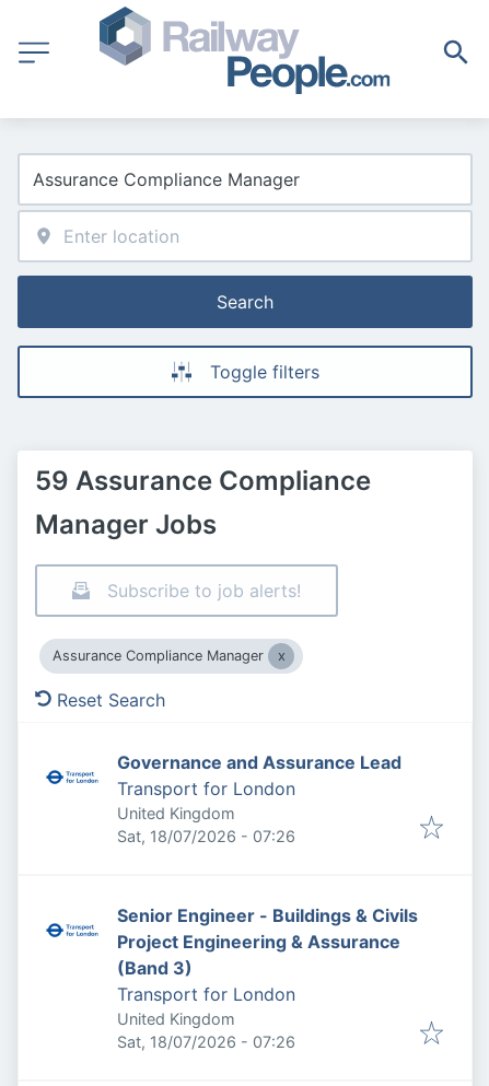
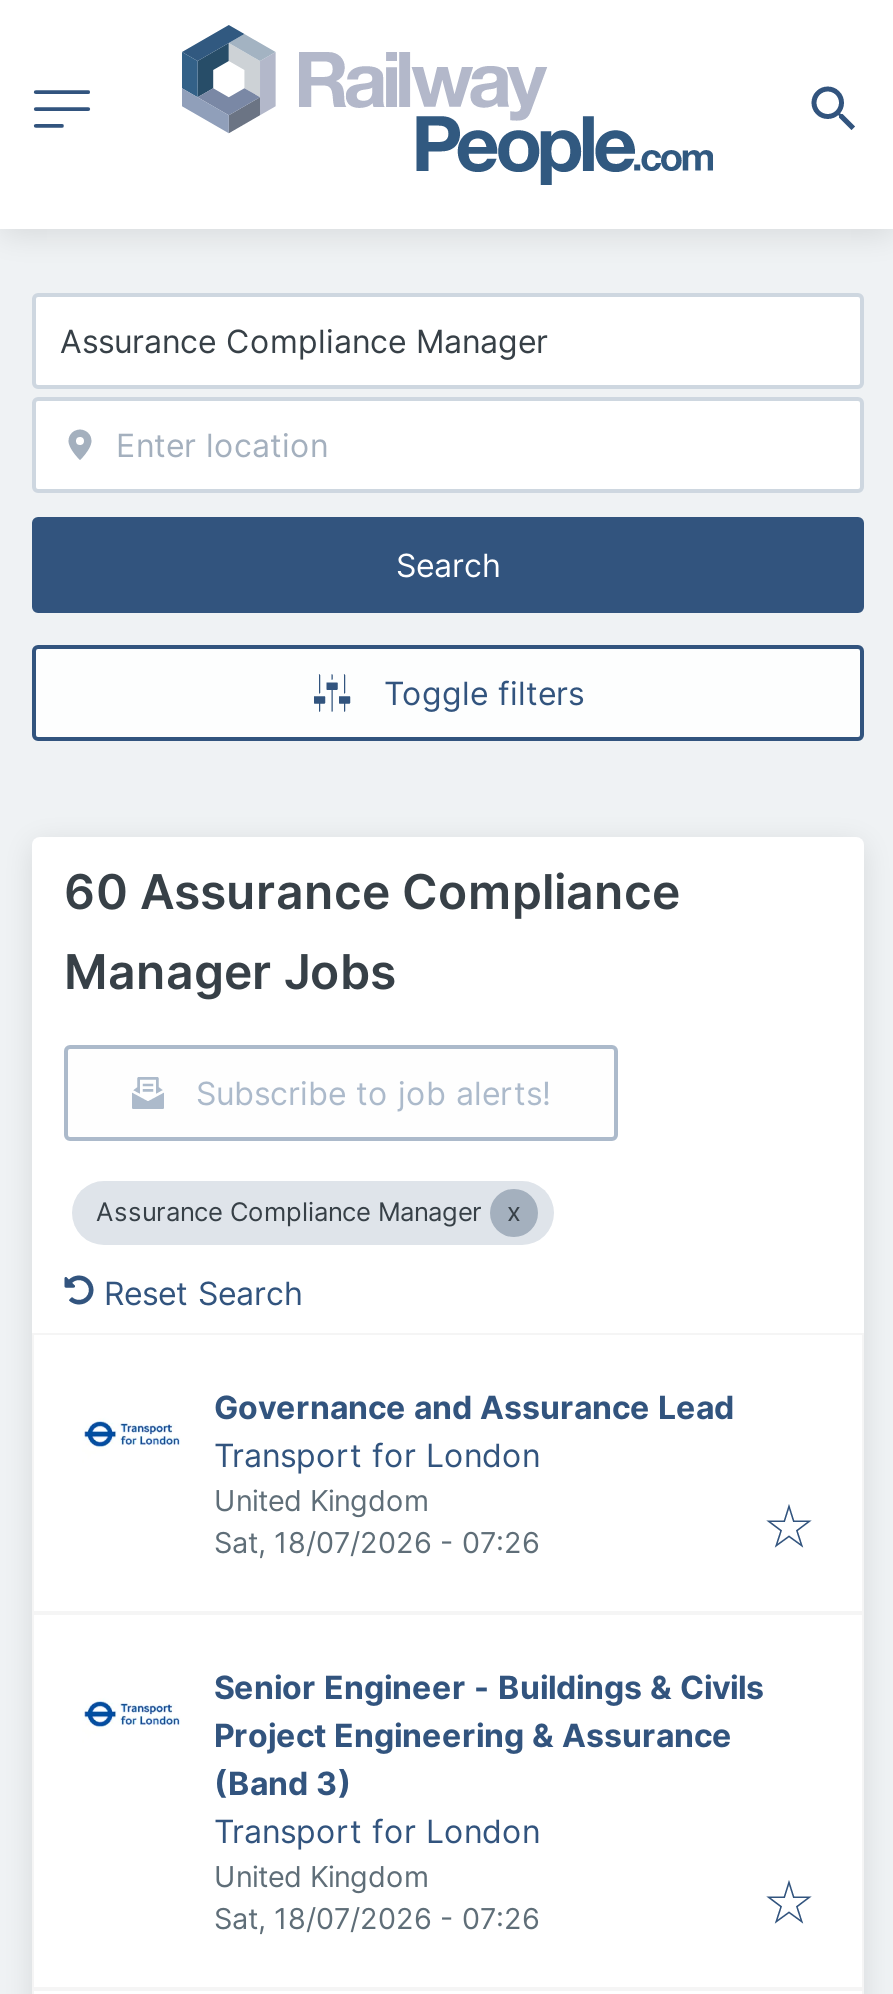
[35,465,371,497] 59 Assurance Compliance -> [64,863,680,921] 60 Assurance Compliance

